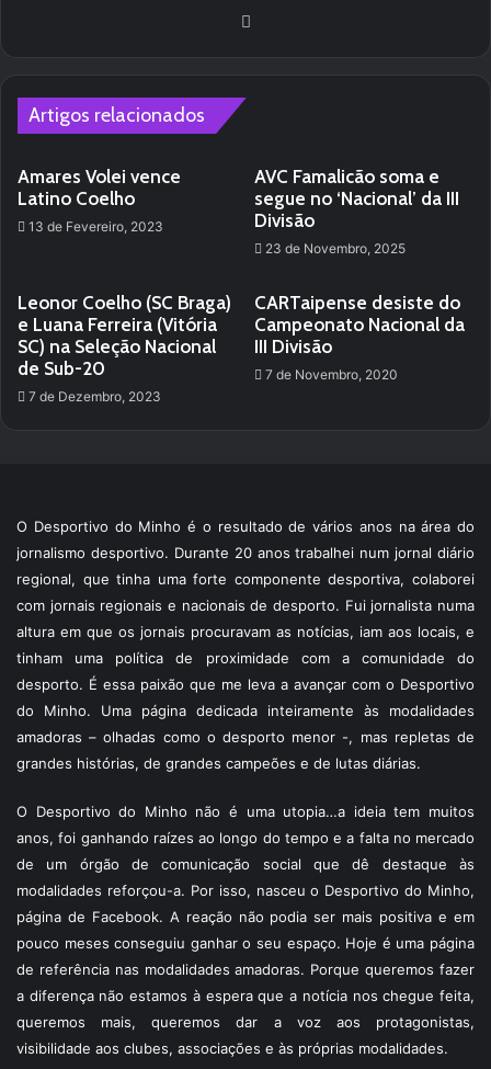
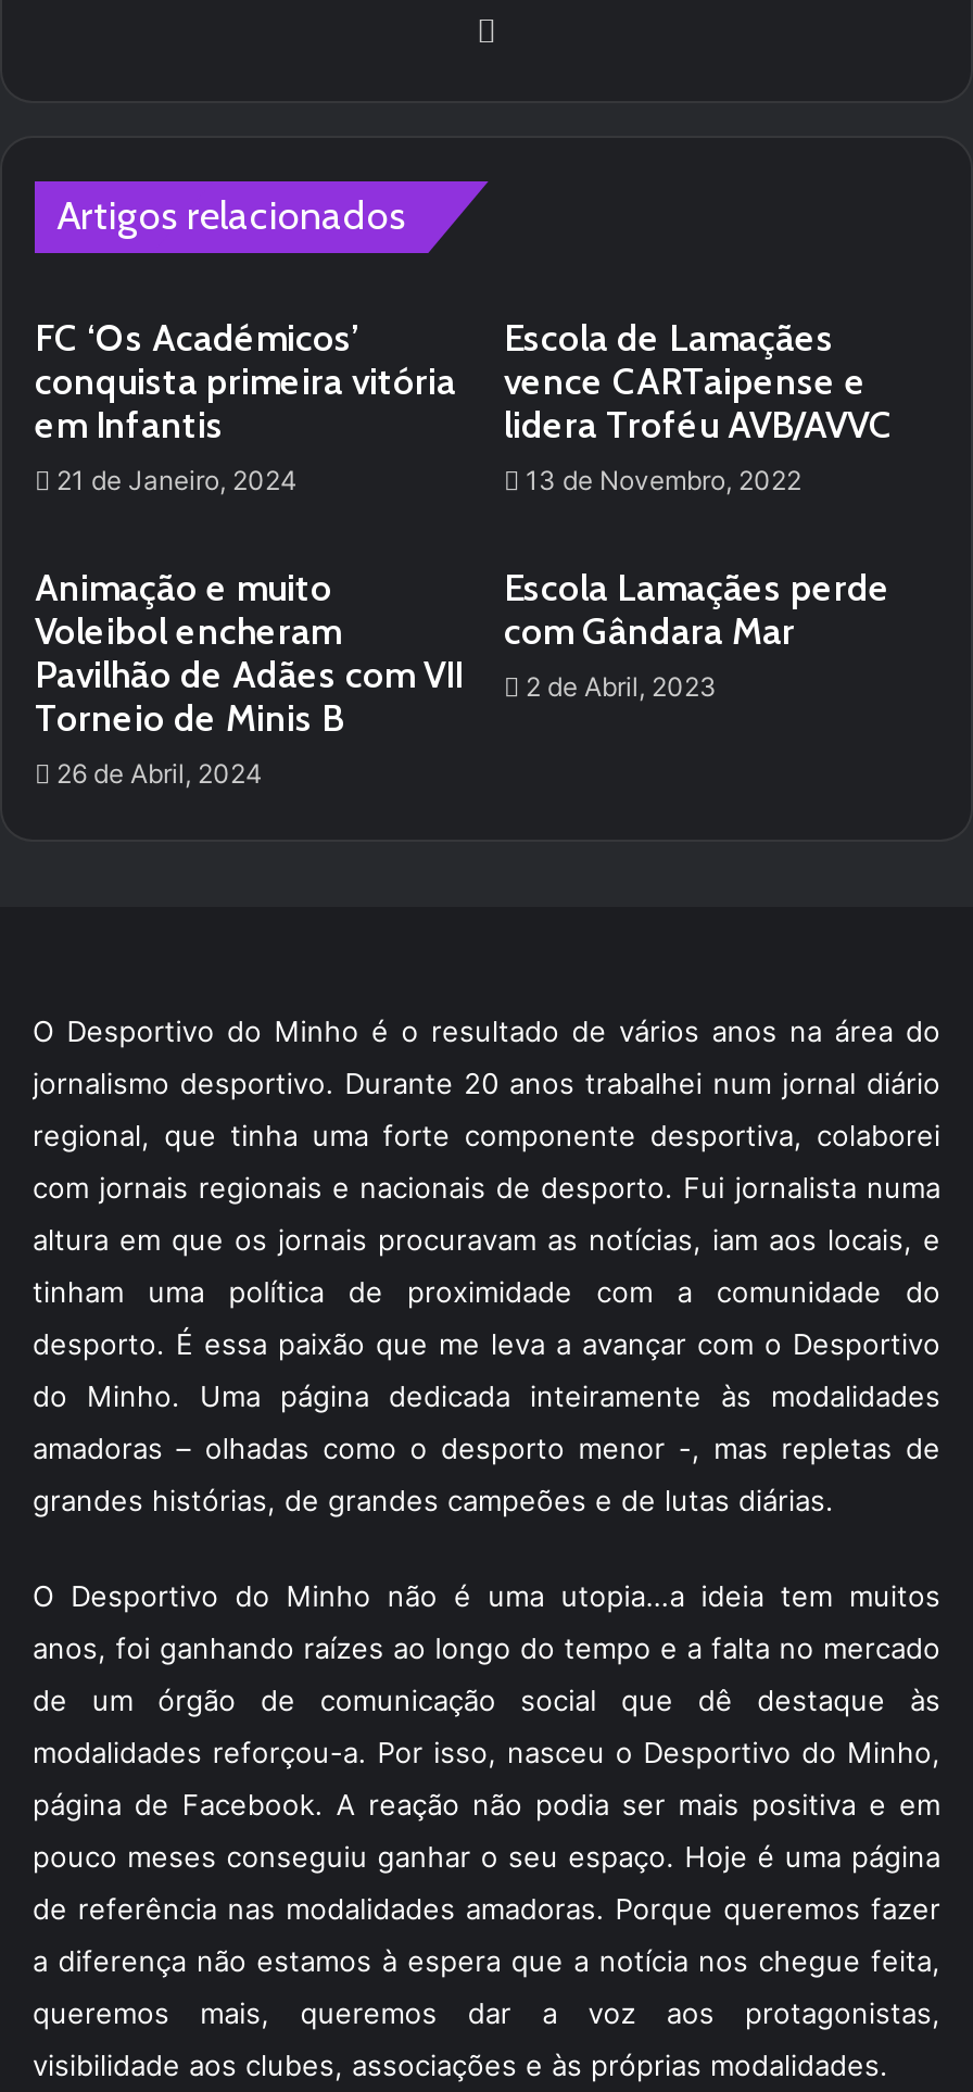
[18,166,181,235] Amares Volei vence | Latino Coelho | 13 de Fevereiro, 2023 -> [35,316,456,496] FC ‘Os Académicos’ | conquista primeira vitória | em Infantis | 21 de Janeiro, 2024
[254,166,459,257] AVC Famalicão soma e | segue no ‘Nacional’ da III | Divisão | 23 de Novembro, 2025 -> [504,316,893,496] Escola de Lamaçães | vence CARTaipense e | lidera Troféu AVB/AVVC | 13 de Novembro, 2022
[18,292,231,405] Leonor Coelho (SC Braga) | e Luana Ferreira (Vitória | SC) na Seleção Nacional | de Sub-20 | 7 de Dezembro, 2023 -> [35,566,463,790] Animação e muito | Voleibol encheram | Pavilhão de Adães com VII | Torneio de Minis B | 26 de Abril, 2024
[254,292,465,383] CARTaipense desiste do | Campeonato Nacional da | III Divisão | 7 de Novembro, 2020 -> [504,566,890,703] Escola Lamaçães perde | com Gândara Mar | 2 de Abril, 2023

